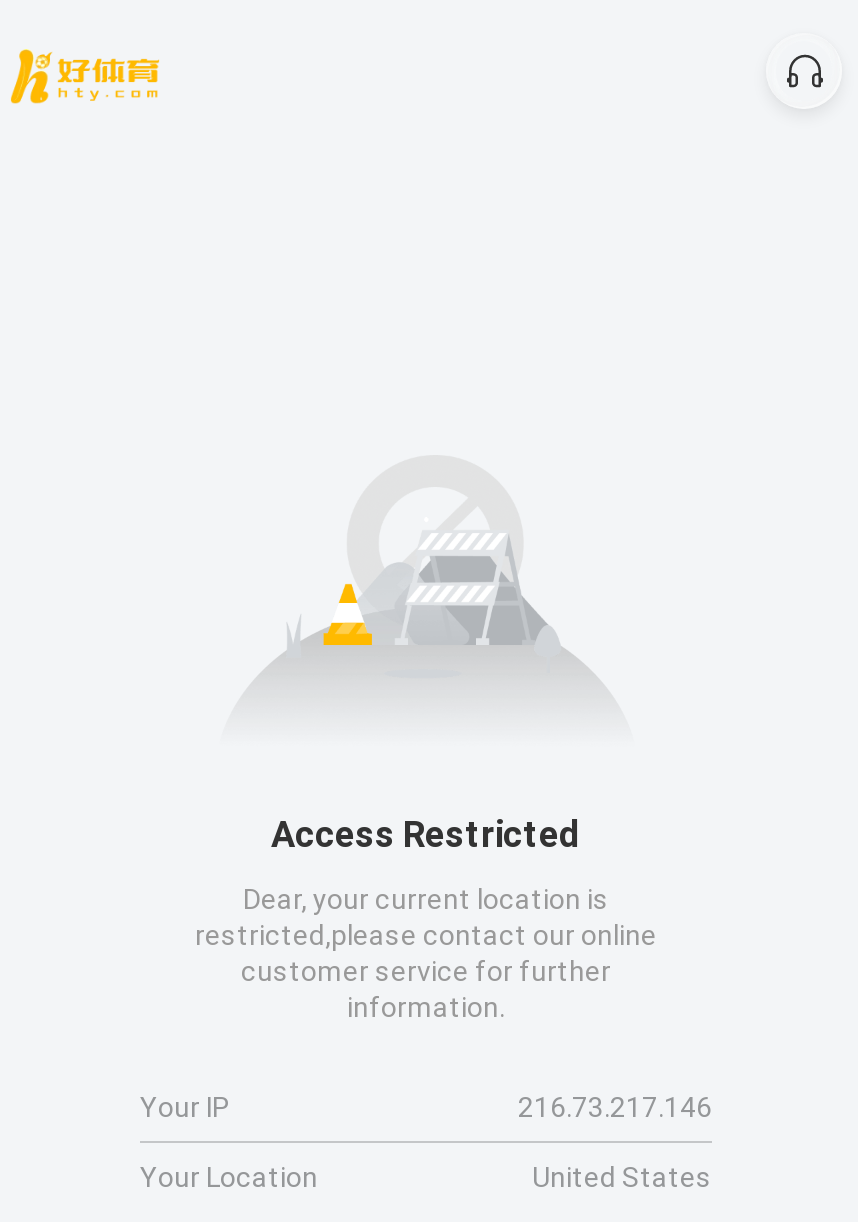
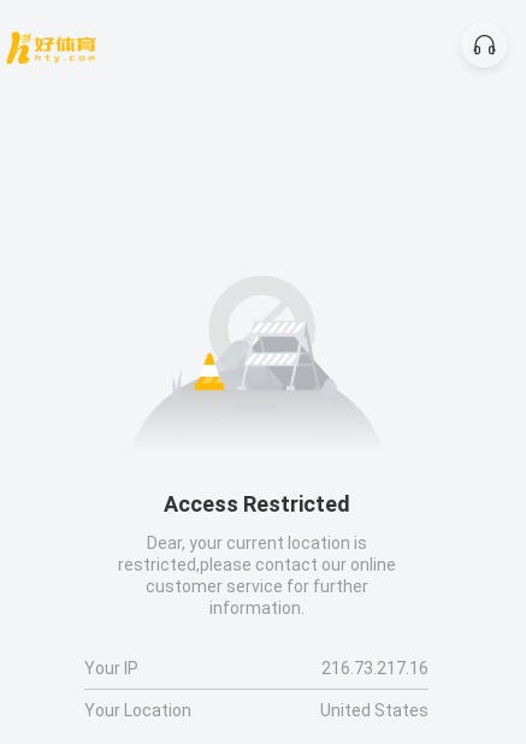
[518,1091,712,1123] 216.73.217.146 -> [321,659,429,678] 216.73.217.16

